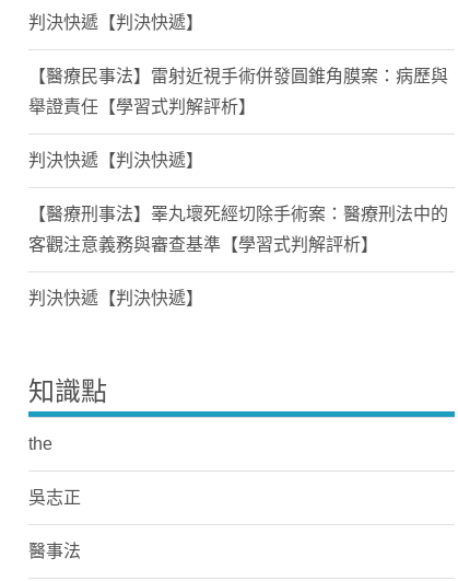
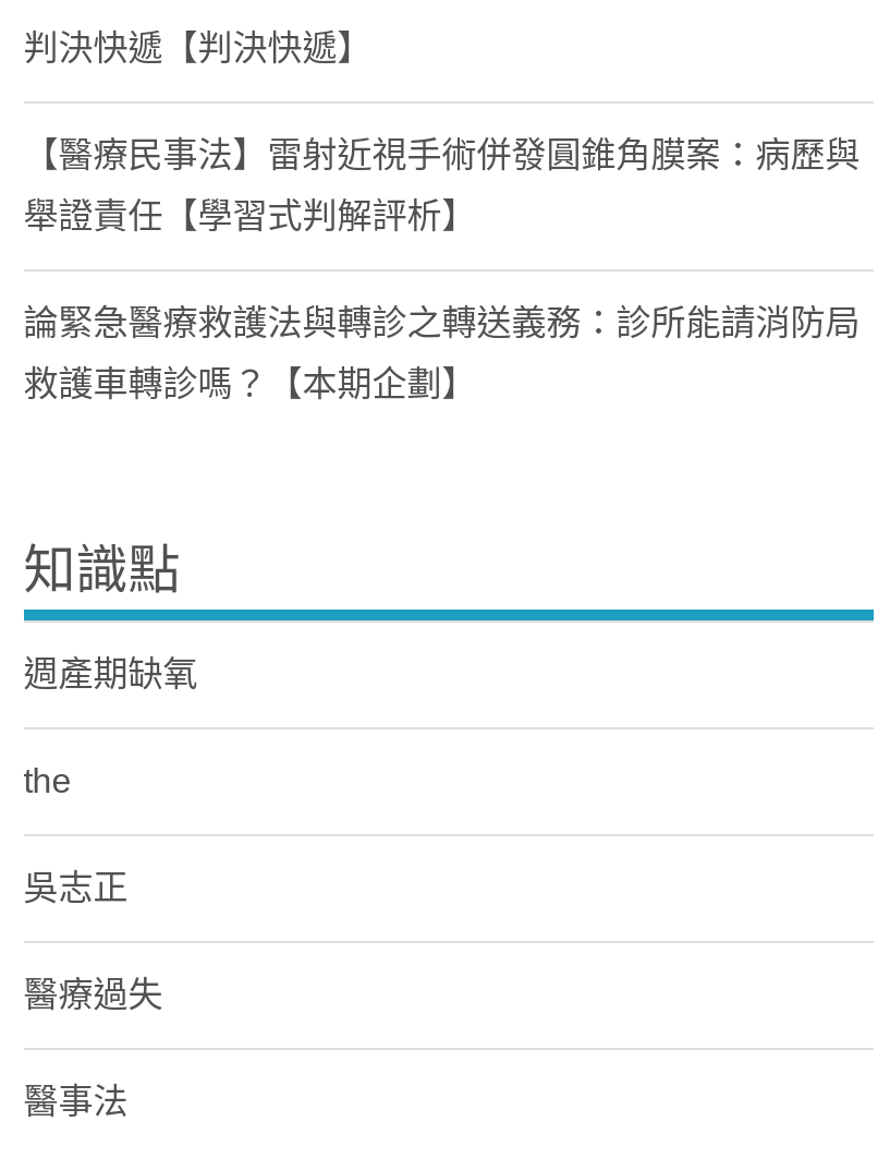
[28,151,448,307] 判決快遞【判決快遞】 | 【醫療刑事法】睪丸壞死經切除手術案：醫療刑法中的 | 客觀注意義務與審查基準【學習式判解評析】 | 判決快遞【判決快遞】 -> [24,304,860,402] 論緊急醫療救護法與轉診之轉送義務：診所能請消防局 | 救護車轉診嗎？【本期企劃】
moved [28,376,107,406] -> [24,540,180,599]: 知識點
none -> [24,655,198,692] 週產期缺氧
moved [28,434,81,507] -> [24,762,128,906]: the | 吳志正
none -> [24,976,163,1013] 醫療過失

